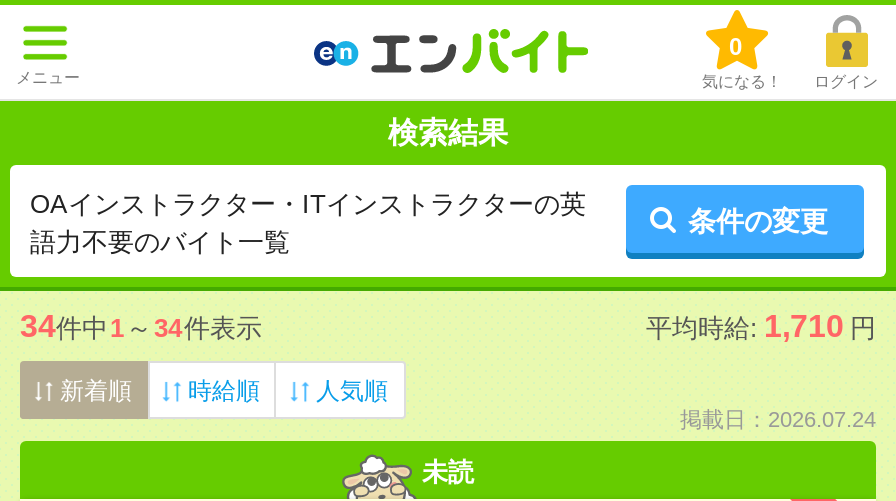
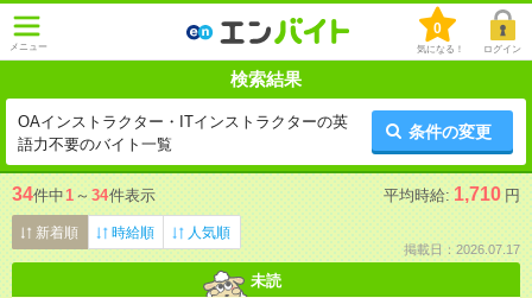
[680,407,876,431] 掲載日：2026.07.24 -> [404,242,520,256] 掲載日：2026.07.17

